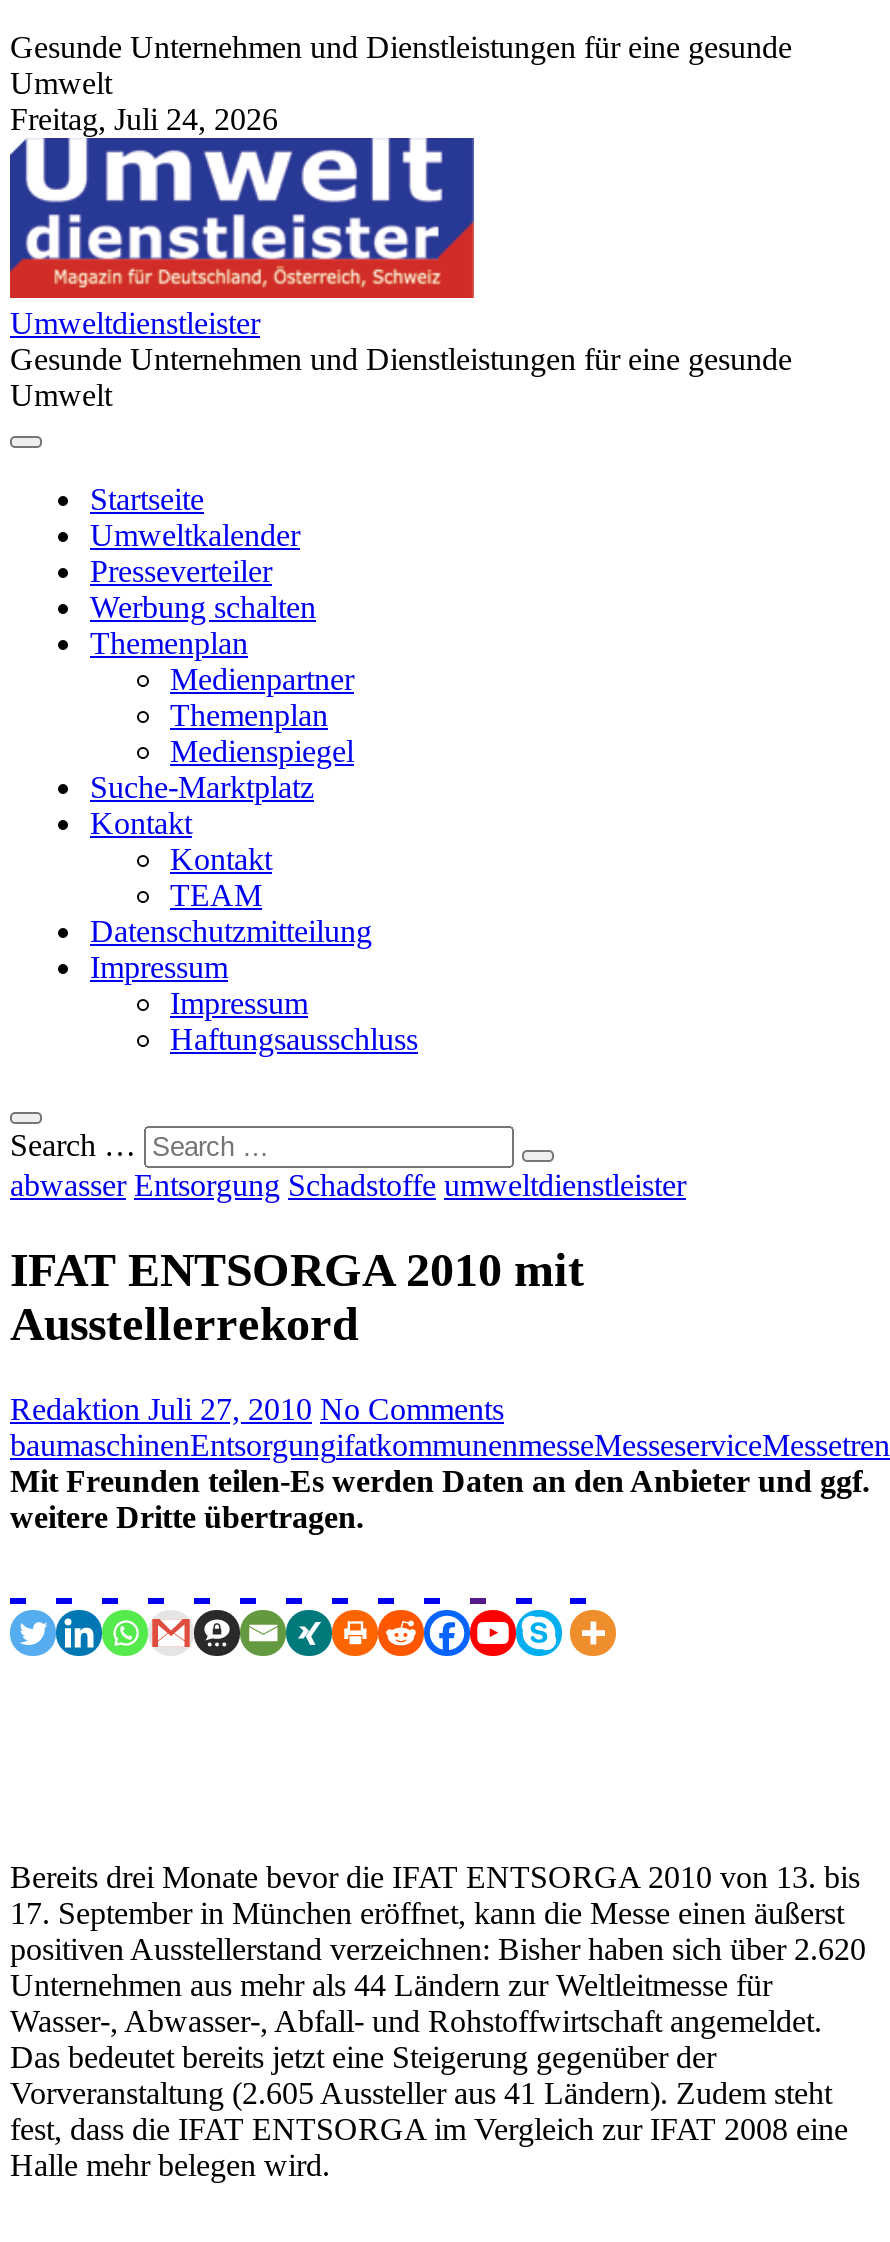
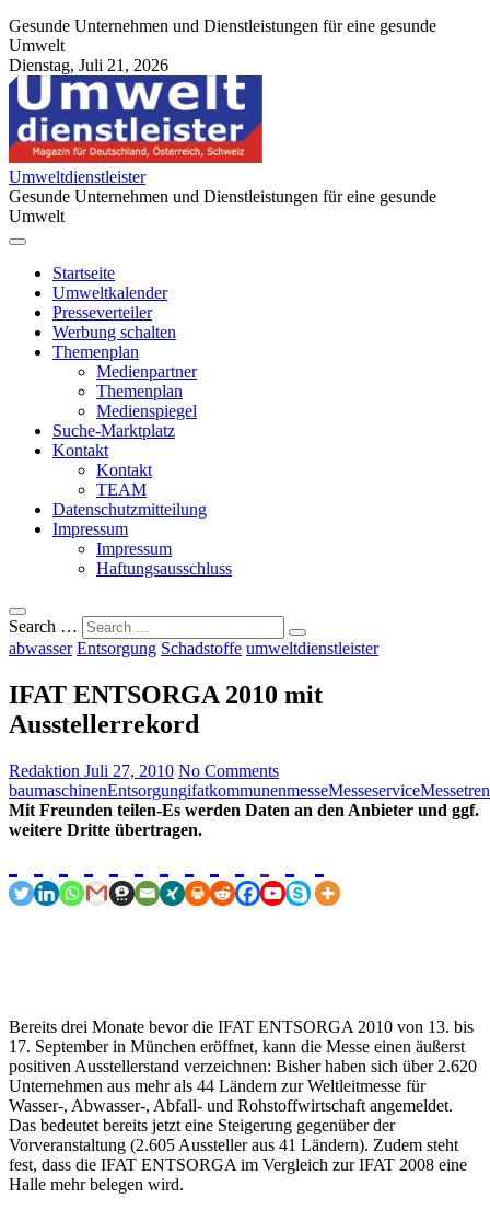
[10,102,278,136] Freitag, Juli 24, 2026 -> [9,56,168,74] Dienstag, Juli 21, 2026

